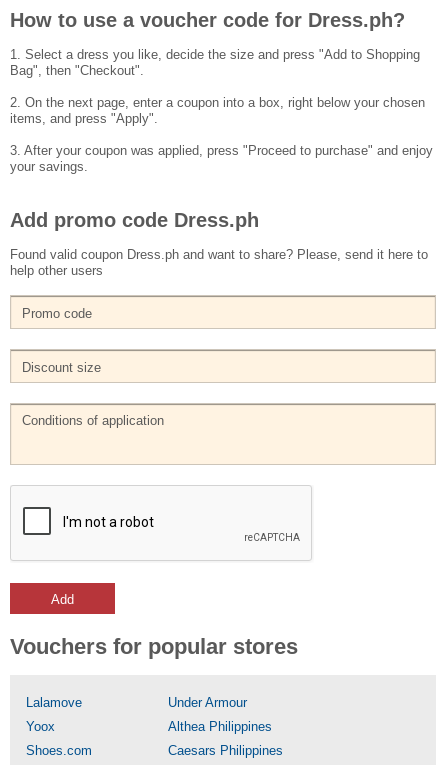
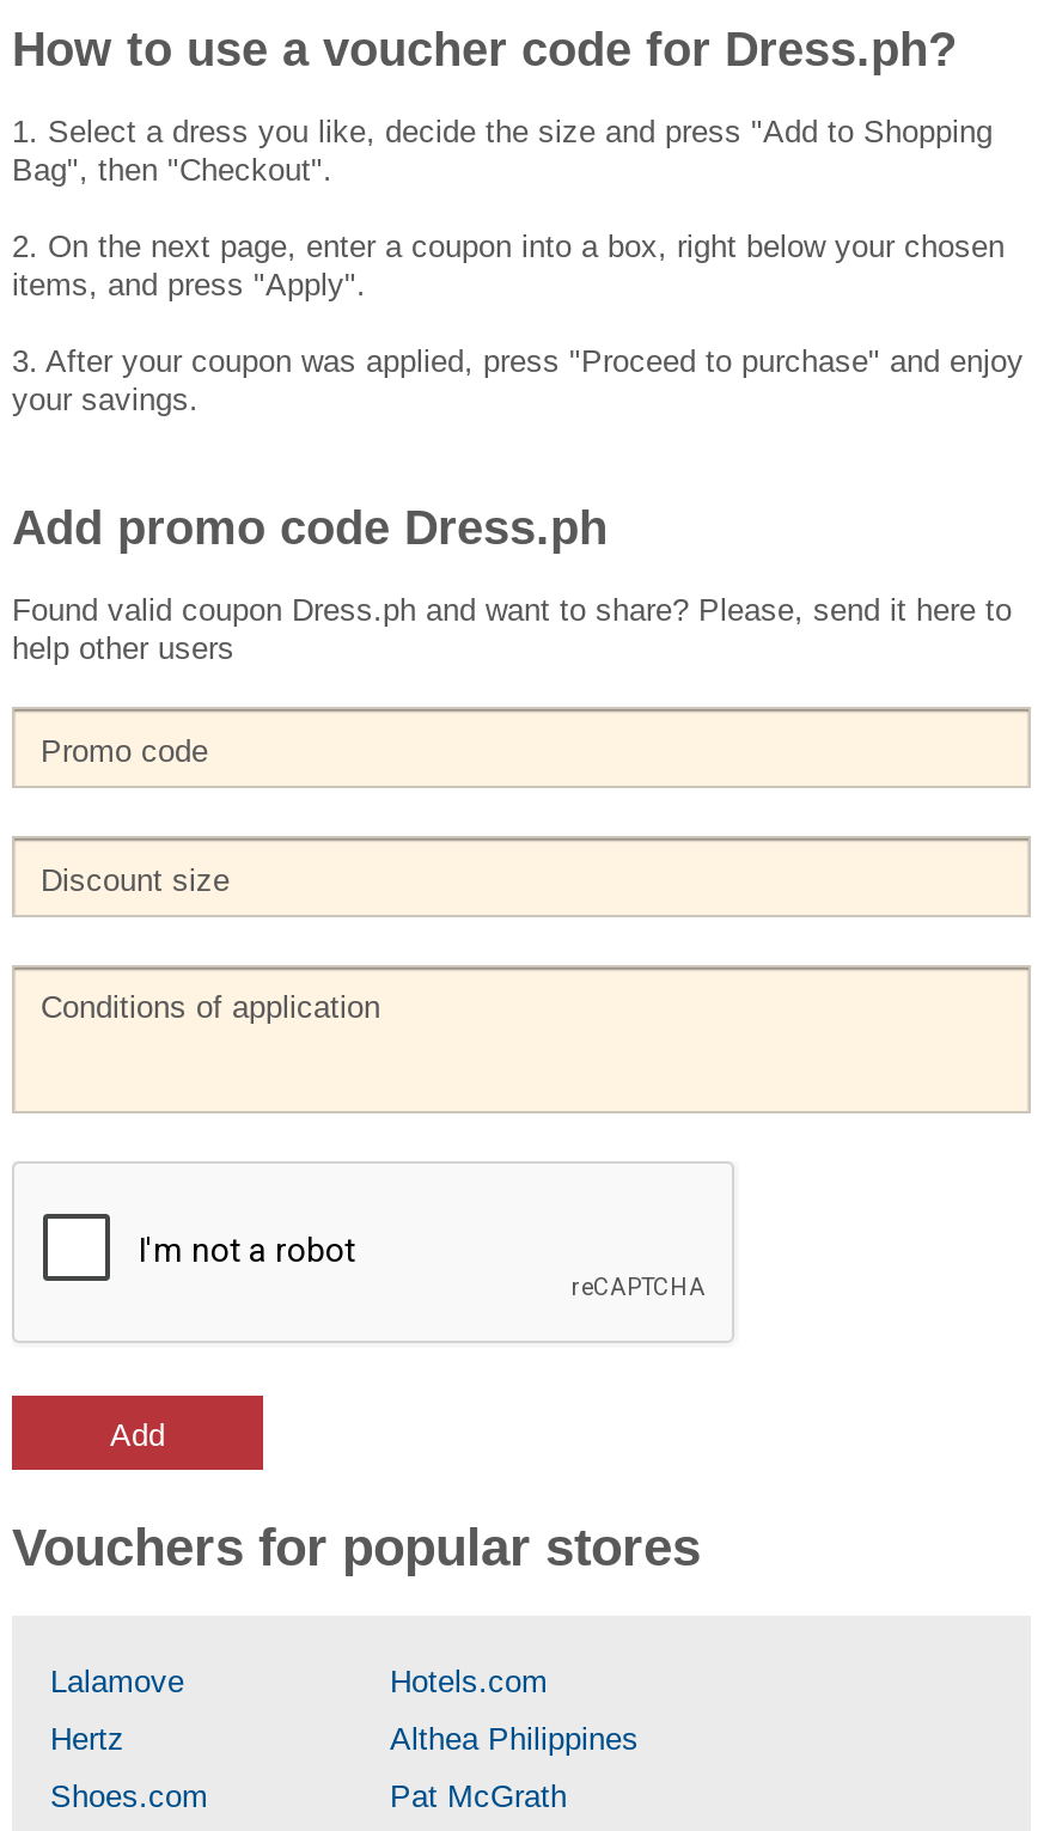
[168,695,247,710] Under Armour -> [390,1664,548,1699] Hotels.com
[26,719,55,734] Yoox -> [50,1721,124,1757] Hertz
[168,743,283,758] Caesars Philippines -> [390,1778,567,1814] Pat McGrath

